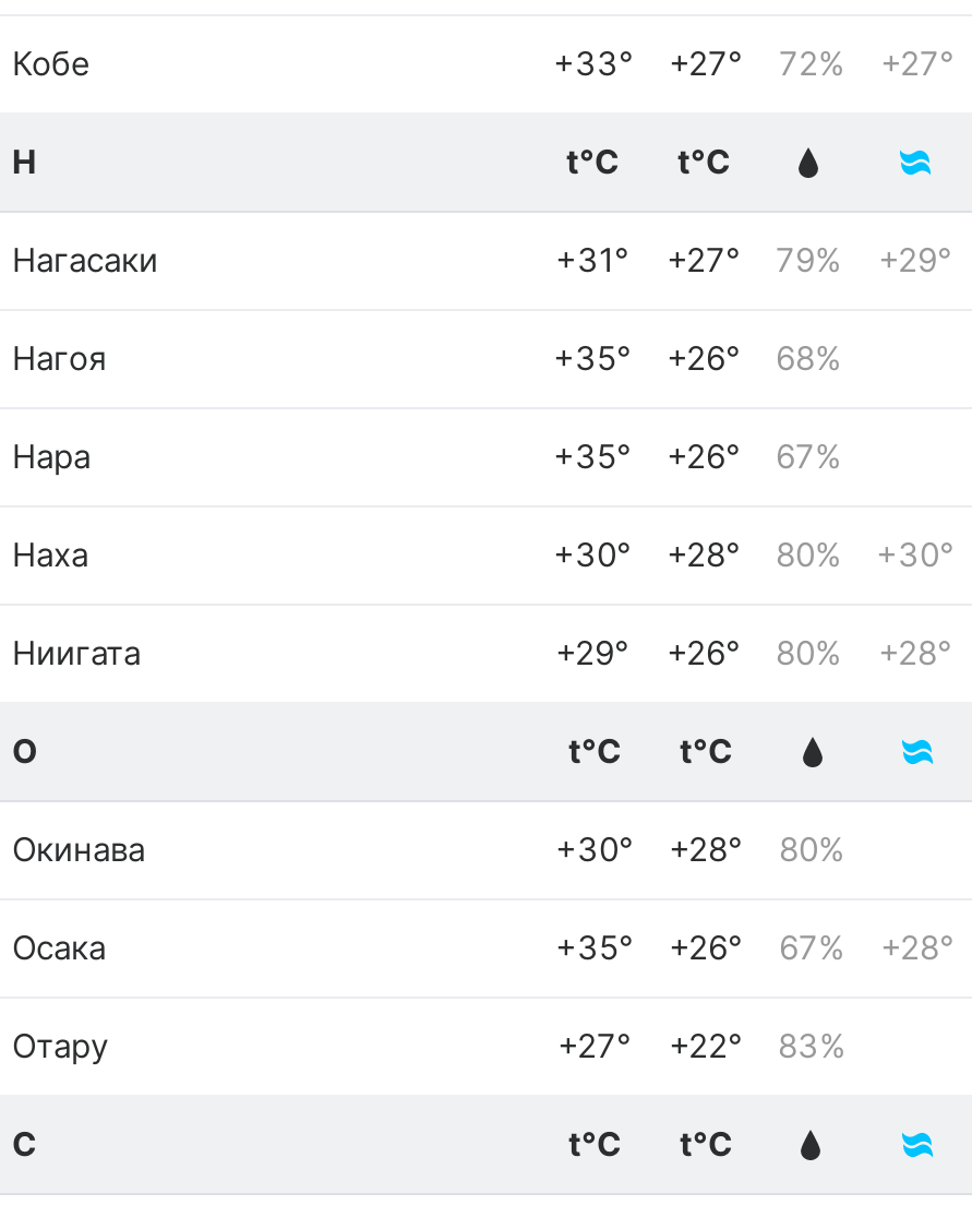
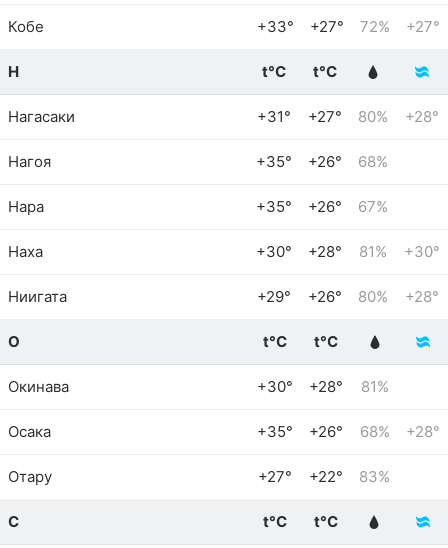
[776,239,841,281] 79% -> [358,107,388,126] 80%
[878,239,952,281] +29° -> [405,107,439,126] +28°
[553,534,955,575] +30° +28° 80% +30° -> [256,242,440,261] +30° +28° 81% +30°
[555,828,844,870] +30° +28° 80% -> [257,377,388,396] +30° +28° 81%
[555,927,955,968] +35° +26° 67% +28° -> [257,422,440,441] +35° +26° 68% +28°

